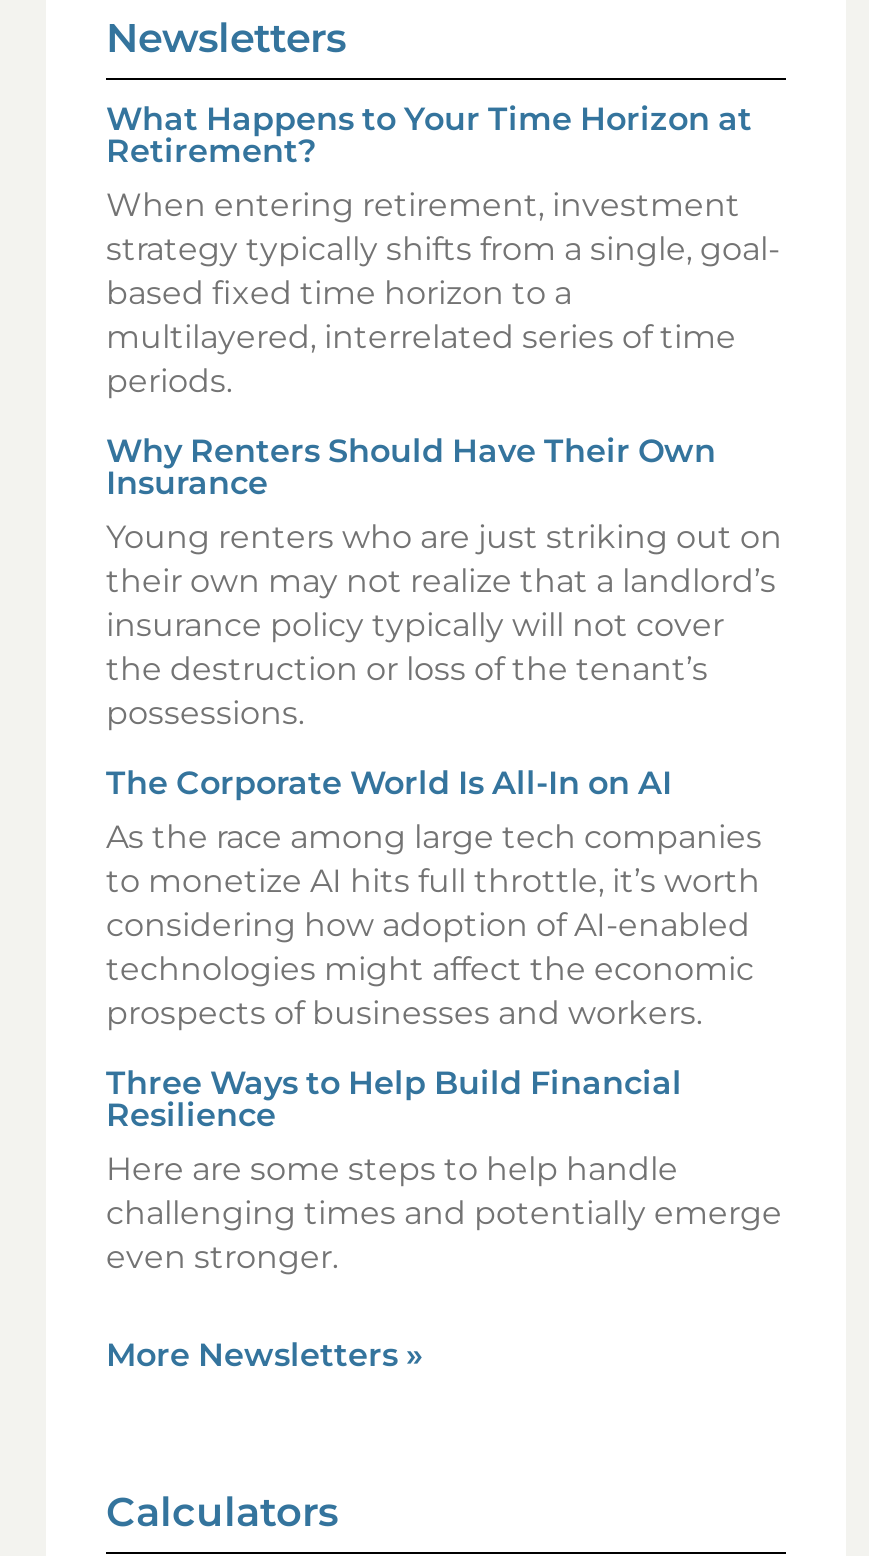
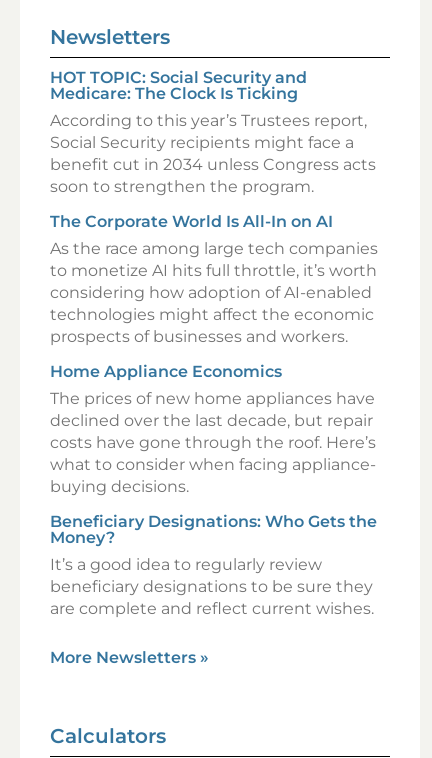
[106,100,782,732] What Happens to Your Time Horizon at | Retirement? | When entering retirement, investment | strategy typically shifts from a single, goal- | based fixed time horizon to a | multilayered, interrelated series of time | periods. | Why Renters Should Have Their Own | Insurance | Young renters who are just striking out on | their own may not realize that a landlord’s | insurance policy typically will not cover | the destruction or loss of the tenant’s | possessions. -> [50,68,376,196] HOT TOPIC: Social Security and | Medicare: The Clock Is Ticking | According to this year’s Trustees report, | Social Security recipients might face a | benefit cut in 2034 unless Congress acts | soon to strengthen the program.
moved [106,764,762,1032] -> [50,212,378,346]: The Corporate World Is All-In on AI | As the race among large tech companies | to monetize AI hits full throttle, it’s worth | considering how adoption of AI-enabled | technologies might affect the economic | prospects of businesses and workers.
[106,1064,782,1276] Three Ways to Help Build Financial | Resilience | Here are some steps to help handle | challenging times and potentially emerge | even stronger. -> [50,362,377,618] Home Appliance Economics | The prices of new home appliances have | declined over the last decade, but repair | costs have gone through the roof. Here’s | what to consider when facing appliance- | buying decisions. | Beneficiary Designations: Who Gets the | Money? | It’s a good idea to regularly review | beneficiary designations to be sure they | are complete and reflect current wishes.

